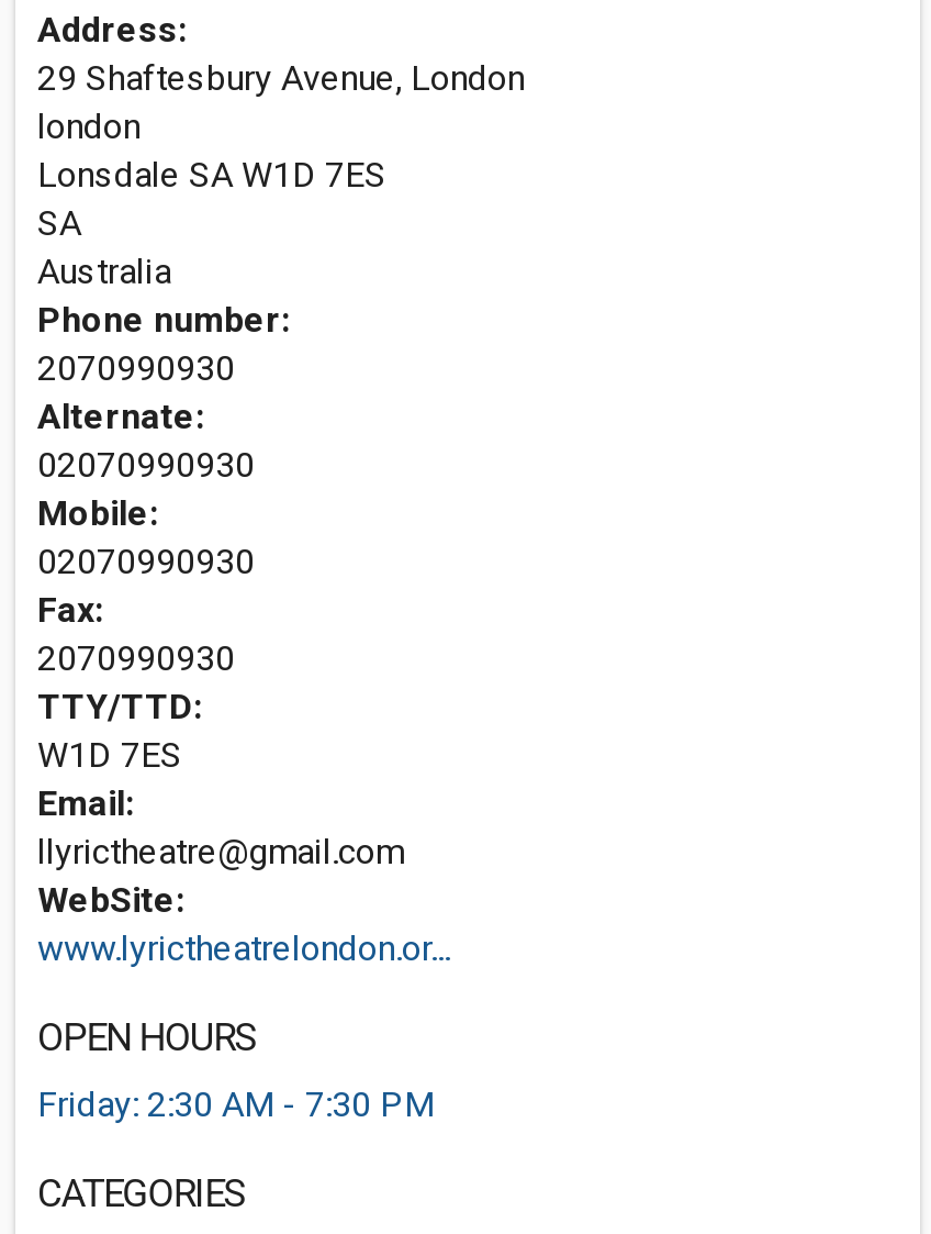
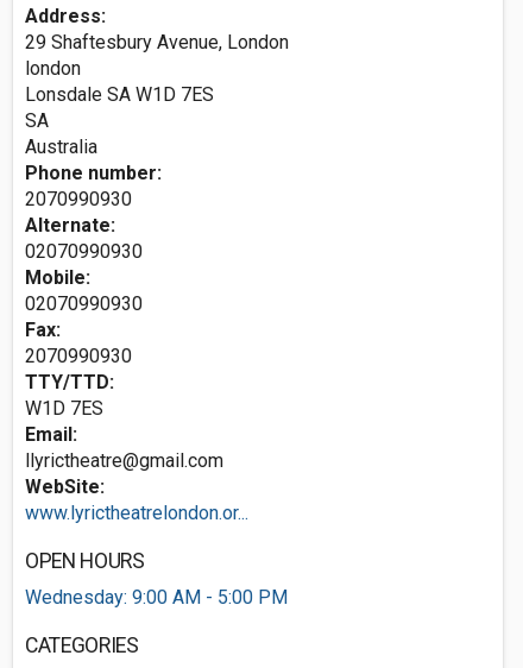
[37,1083,435,1125] Friday: 2:30 AM - 7:30 PM -> [25,586,288,609] Wednesday: 9:00 AM - 5:00 PM

